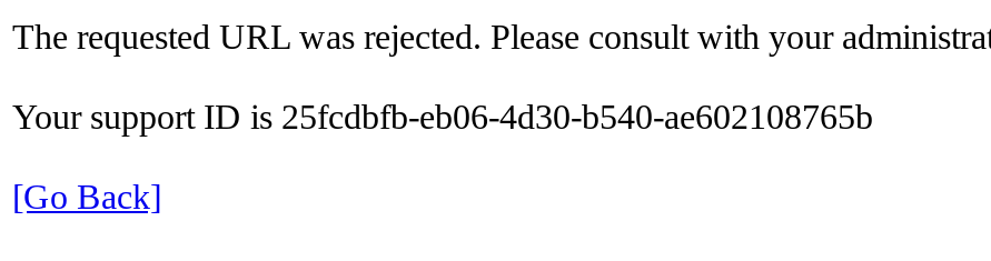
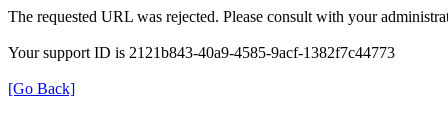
[12,98,873,135] Your support ID is 25fcdbfb-eb06-4d30-b540-ae602108765b -> [8,44,395,61] Your support ID is 2121b843-40a9-4585-9acf-1382f7c44773

